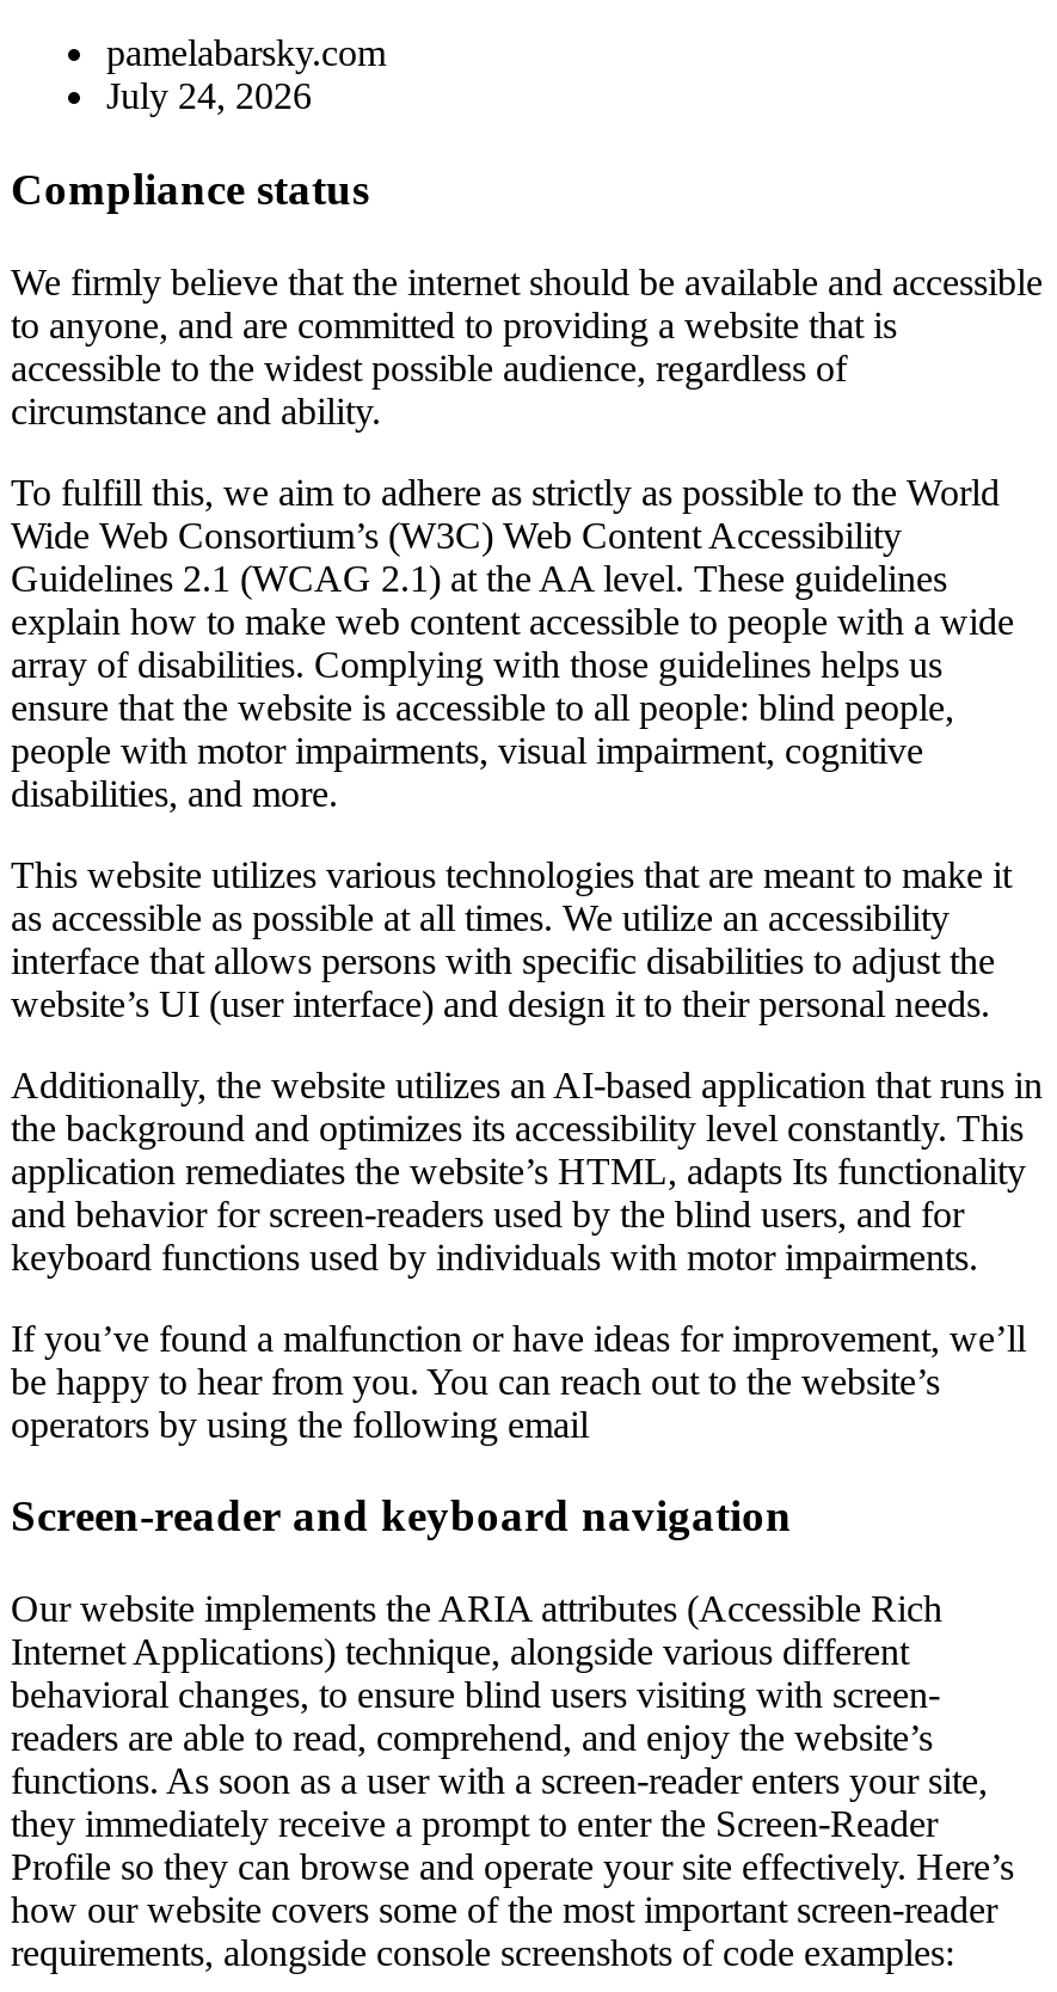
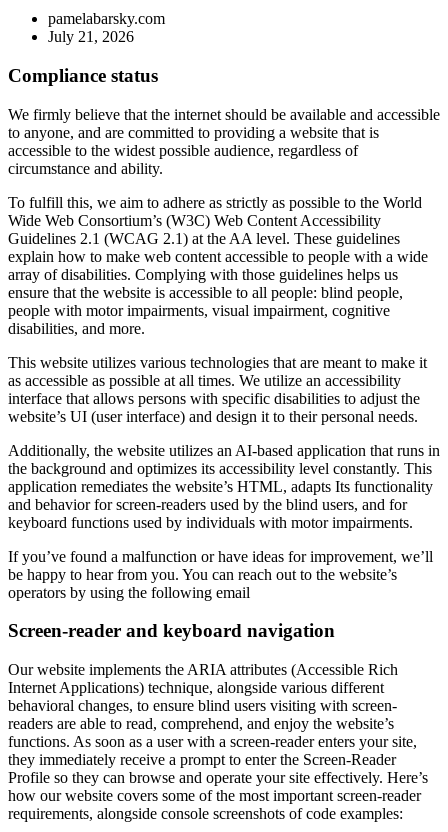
[106,76,312,117] July 24, 2026 -> [48,28,134,45] July 21, 2026

